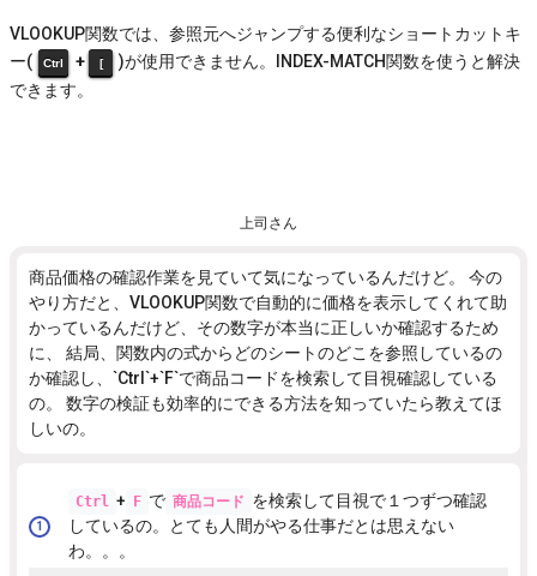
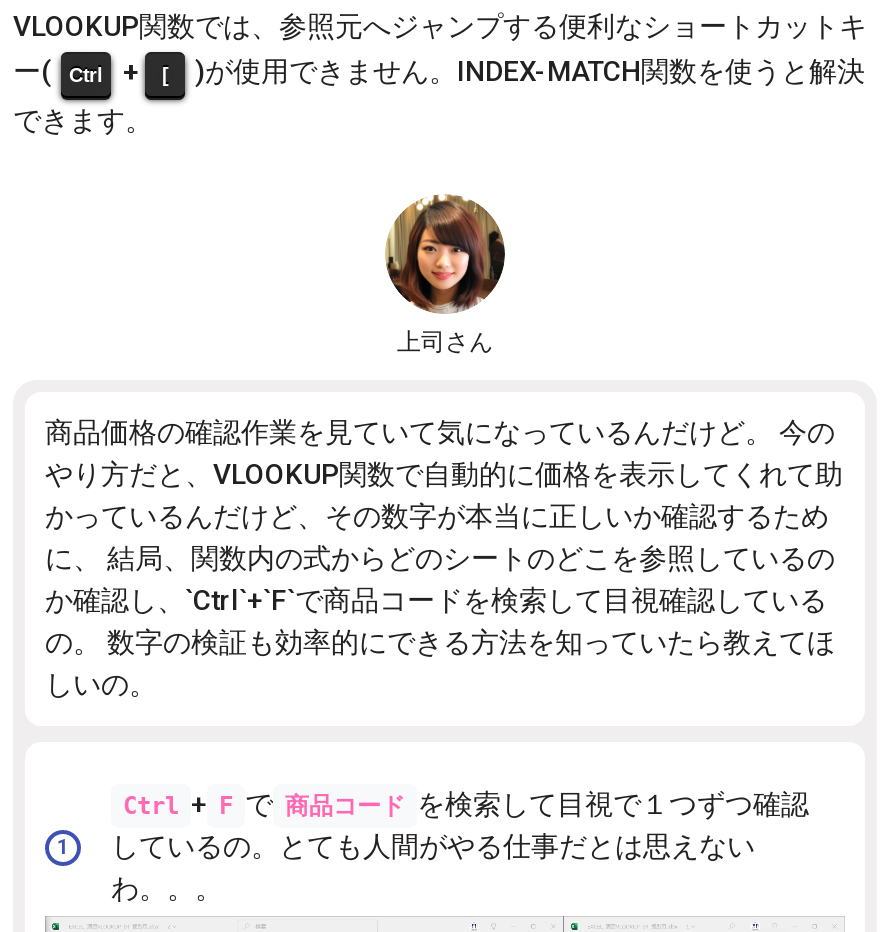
none -> [383,192,507,316] [image]

